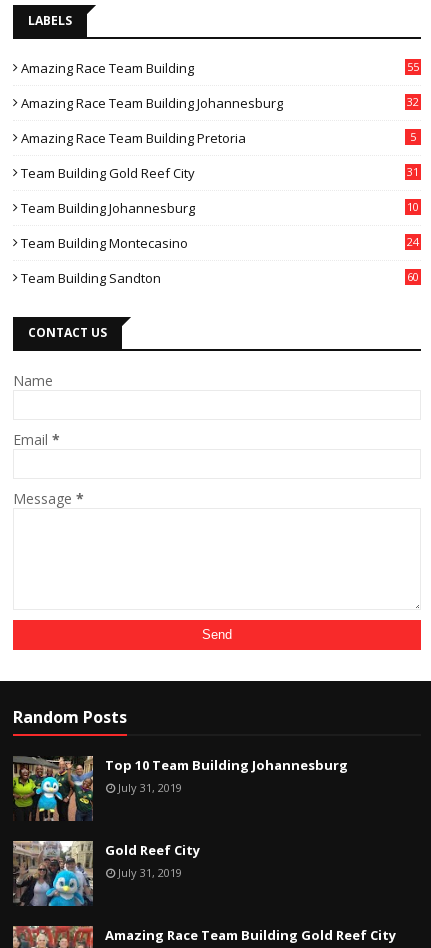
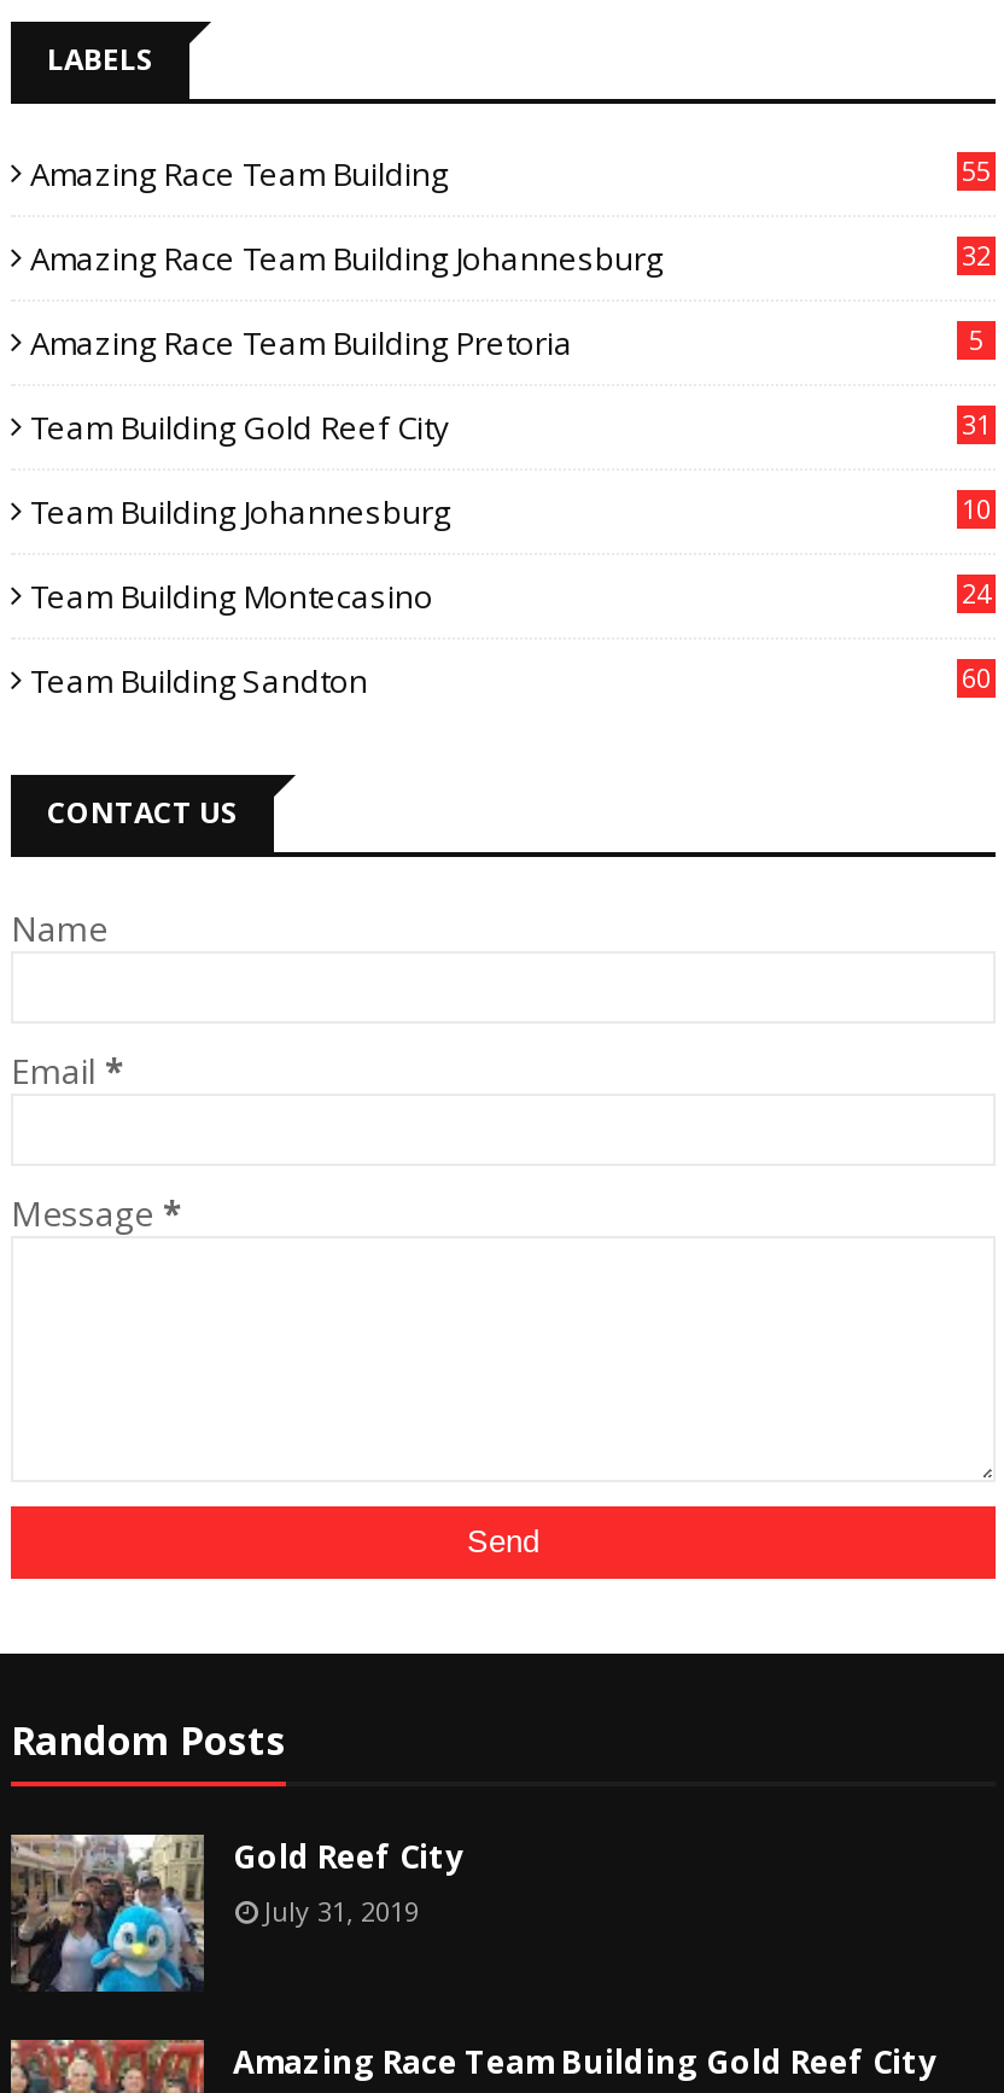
[13,756,348,822] [image] | Top 10 Team Building Johannesburg | July 31, 2019 -> none

